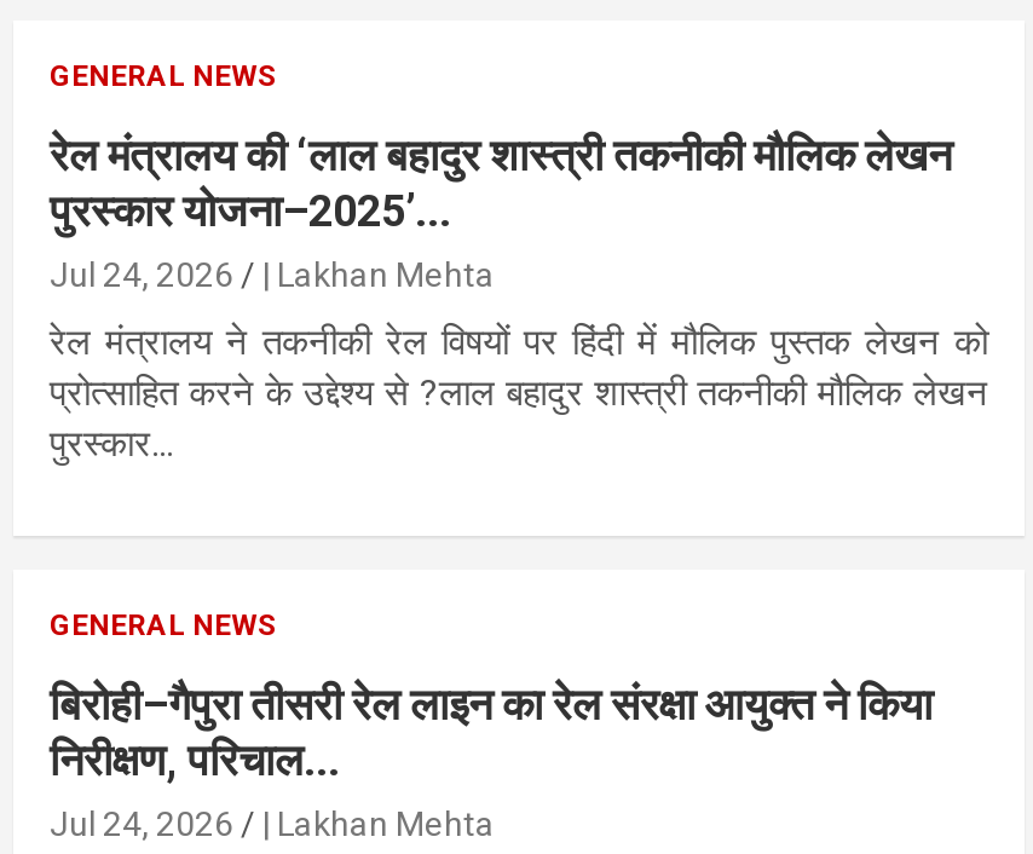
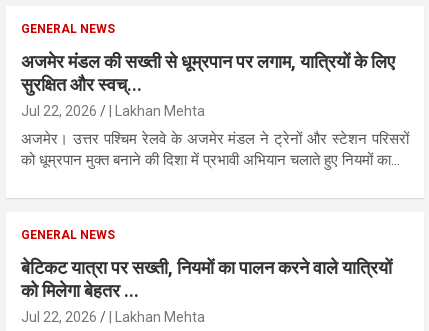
[50,129,952,294] रेल मंत्रालय की ‘लाल बहादुर शास्त्री तकनीकी मौलिक लेखन | पुरस्कार योजना–2025’... | Jul 24, 2026 -> [21,51,395,119] अजमेर मंडल की सख्ती से धूम्रपान पर लगाम, यात्रियों के लिए | सुरक्षित और स्वच्... | Jul 22, 2026
[50,321,988,466] रेल मंत्रालय ने तकनीकी रेल विषयों पर हिंदी में मौलिक पुस्तक लेखन को | प्रोत्साहित करने के उद्देश्य से ?लाल बहादुर शास्त्री तकनीकी मौलिक लेखन | पुरस्कार... -> [21,130,409,169] अजमेर। उत्तर पश्चिम रेलवे के अजमेर मंडल ने ट्रेनों और स्टेशन परिसरों | को धूम्रपान मुक्त बनाने की दिशा में प्रभावी अभियान चलाते हुए नियमों का...
[50,679,933,843] बिरोही–गैपुरा तीसरी रेल लाइन का रेल संरक्षा आयुक्त ने किया | निरीक्षण, परिचाल... | Jul 24, 2026 -> [21,257,392,325] बेटिकट यात्रा पर सख्ती, नियमों का पालन करने वाले यात्रियों | को मिलेगा बेहतर ... | Jul 22, 2026

